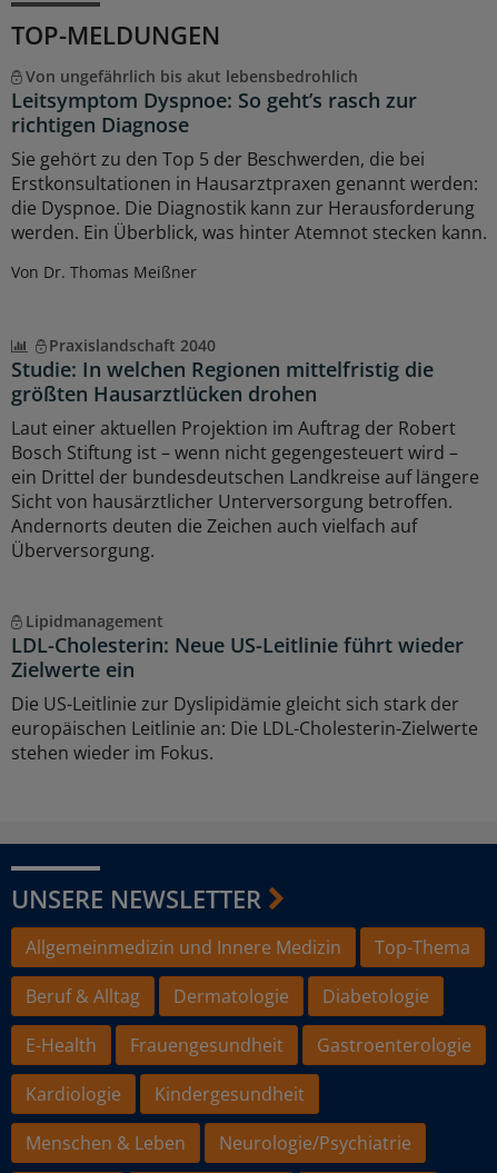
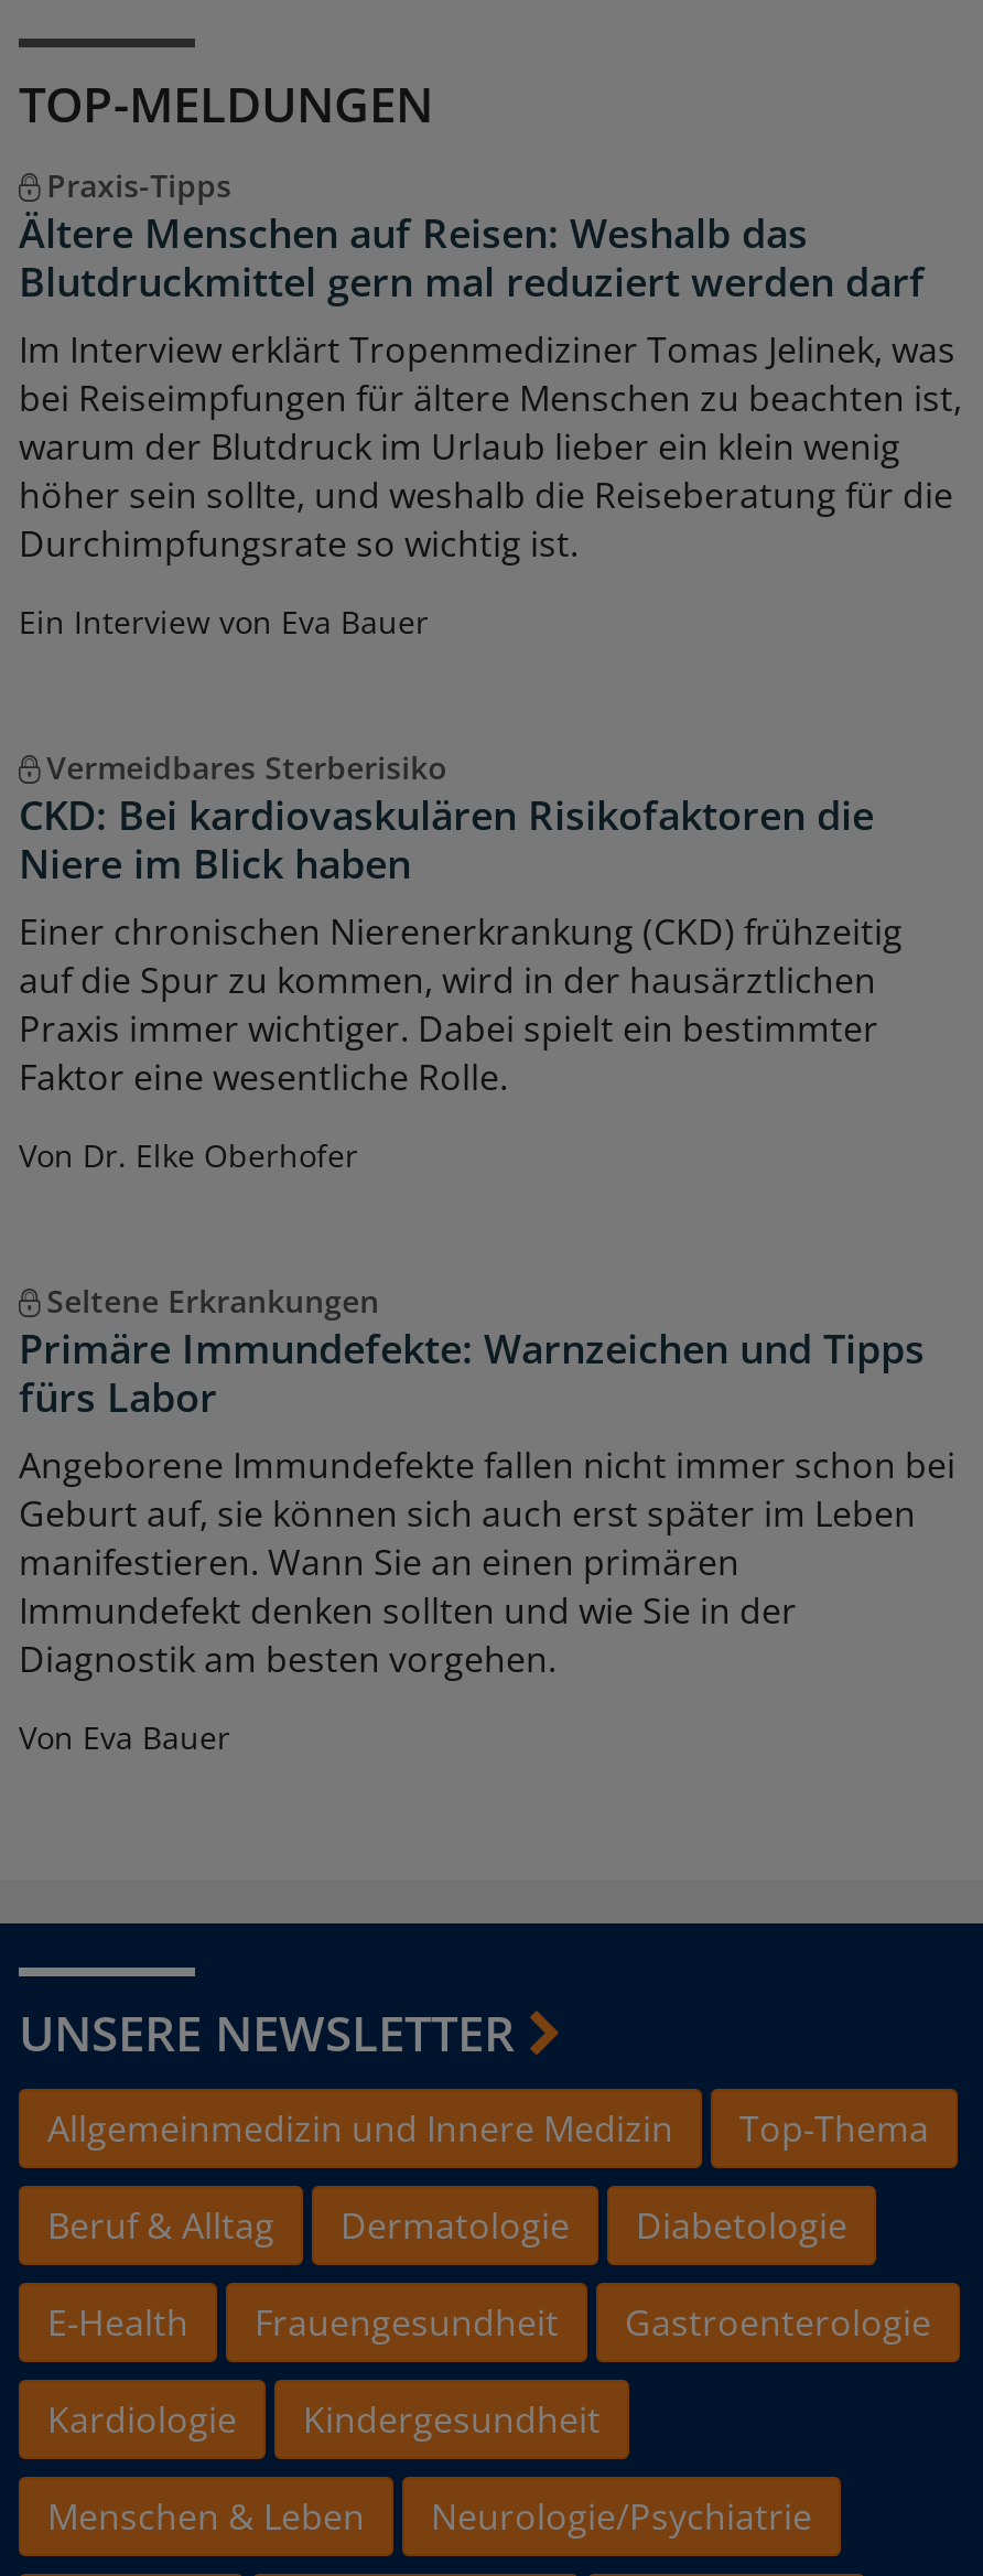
[11,65,487,765] Von ungefährlich bis akut lebensbedrohlich | Leitsymptom Dyspnoe: So geht’s rasch zur | richtigen Diagnose | Sie gehört zu den Top 5 der Beschwerden, die bei | Erstkonsultationen in Hausarztpraxen genannt werden: | die Dyspnoe. Die Diagnostik kann zur Herausforderung | werden. Ein Überblick, was hinter Atemnot stecken kann. | Von Dr. Thomas Meißner | Praxislandschaft 2040 | Studie: In welchen Regionen mittelfristig die | größten Hausarztlücken drohen | Laut einer aktuellen Projektion im Auftrag der Robert | Bosch Stiftung ist – wenn nicht gegengesteuert wird – | ein Drittel der bundesdeutschen Landkreise auf längere | Sicht von hausärztlicher Unterversorgung betroffen. | Andernorts deuten die Zeichen auch vielfach auf | Überversorgung. | Lipidmanagement | LDL-Cholesterin: Neue US-Leitlinie führt wieder | Zielwerte ein | Die US-Leitlinie zur Dyslipidämie gleicht sich stark der | europäischen Leitlinie an: Die LDL-Cholesterin-Zielwerte | stehen wieder im Fokus. -> [19,164,962,1757] Praxis-Tipps | Ältere Menschen auf Reisen: Weshalb das | Blutdruckmittel gern mal reduziert werden darf | Im Interview erklärt Tropenmediziner Tomas Jelinek, was | bei Reiseimpfungen für ältere Menschen zu beachten ist, | warum der Blutdruck im Urlaub lieber ein klein wenig | höher sein sollte, und weshalb die Reiseberatung für die | Durchimpfungsrate so wichtig ist. | Ein Interview von Eva Bauer | Vermeidbares Sterberisiko | CKD: Bei kardiovaskulären Risikofaktoren die | Niere im Blick haben | Einer chronischen Nierenerkrankung (CKD) frühzeitig | auf die Spur zu kommen, wird in der hausärztlichen | Praxis immer wichtiger. Dabei spielt ein bestimmter | Faktor eine wesentliche Rolle. | Von Dr. Elke Oberhofer | Seltene Erkrankungen | Primäre Immundefekte: Warnzeichen und Tipps | fürs Labor | Angeborene Immundefekte fallen nicht immer schon bei | Geburt auf, sie können sich auch erst später im Leben | manifestieren. Wann Sie an einen primären | Immundefekt denken sollten und wie Sie in der | Diagnostik am besten vorgehen. | Von Eva Bauer

